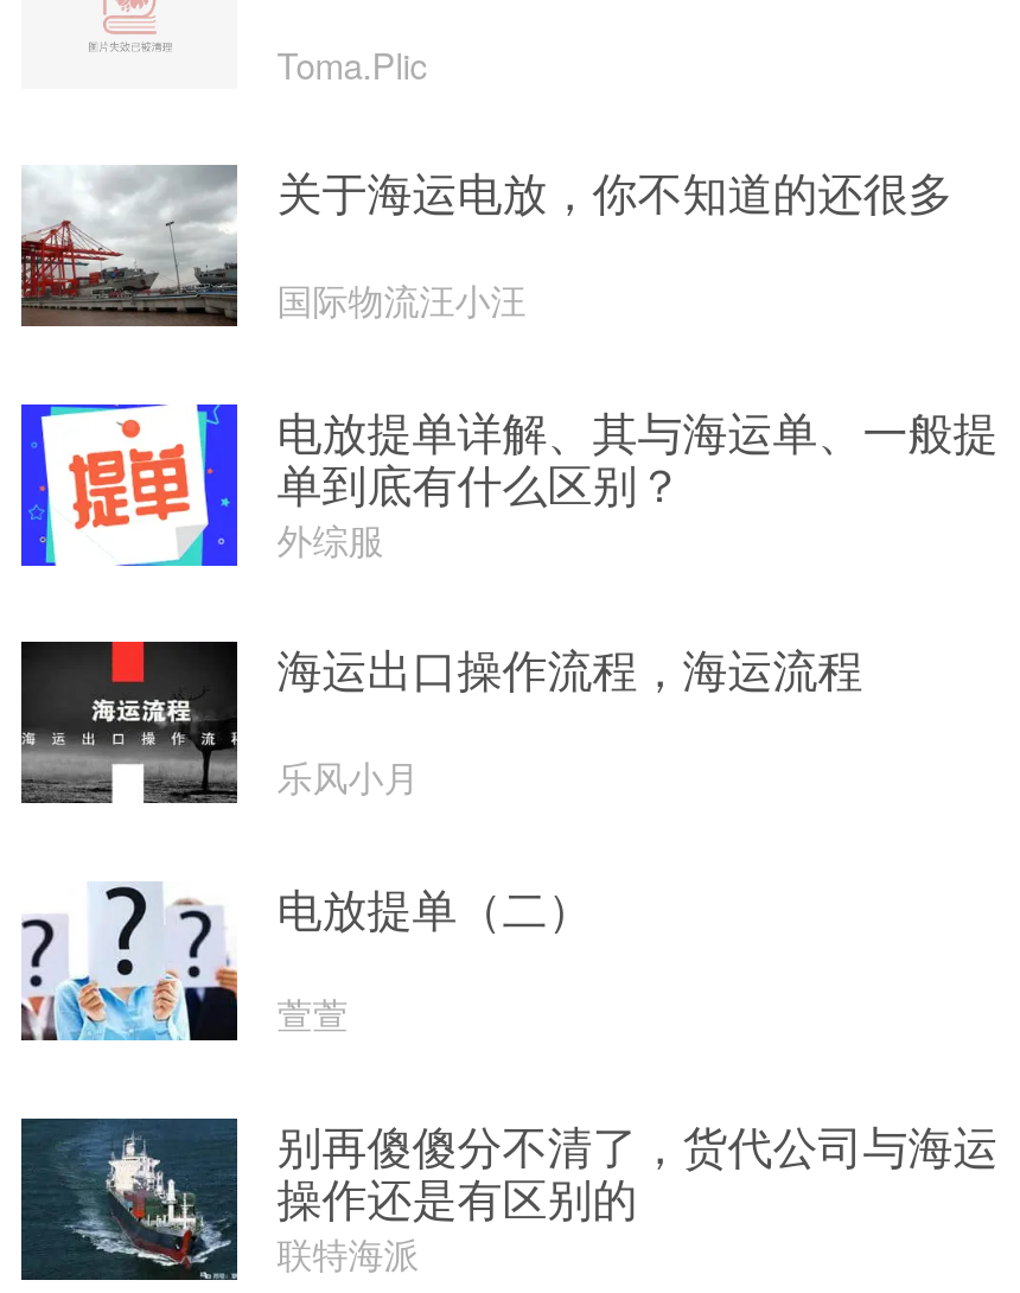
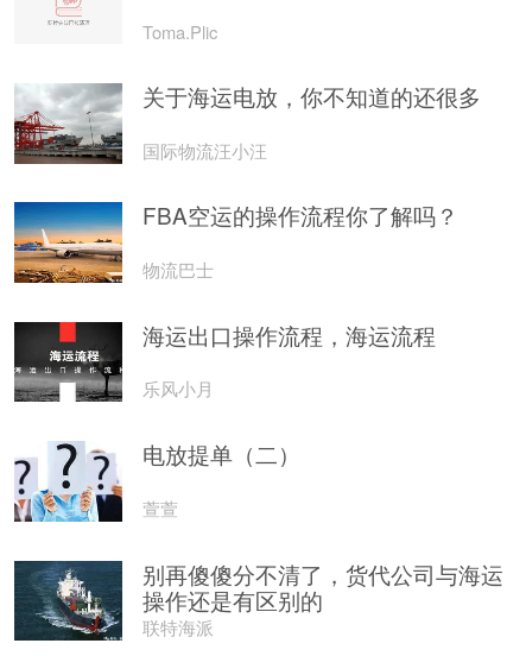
[19,397,998,569] [image] | 电放提单详解、其与海运单、一般提 | 单到底有什么区别？ | 外综服 -> [13,199,458,284] [image] | FBA空运的操作流程你了解吗？ | 物流巴士

